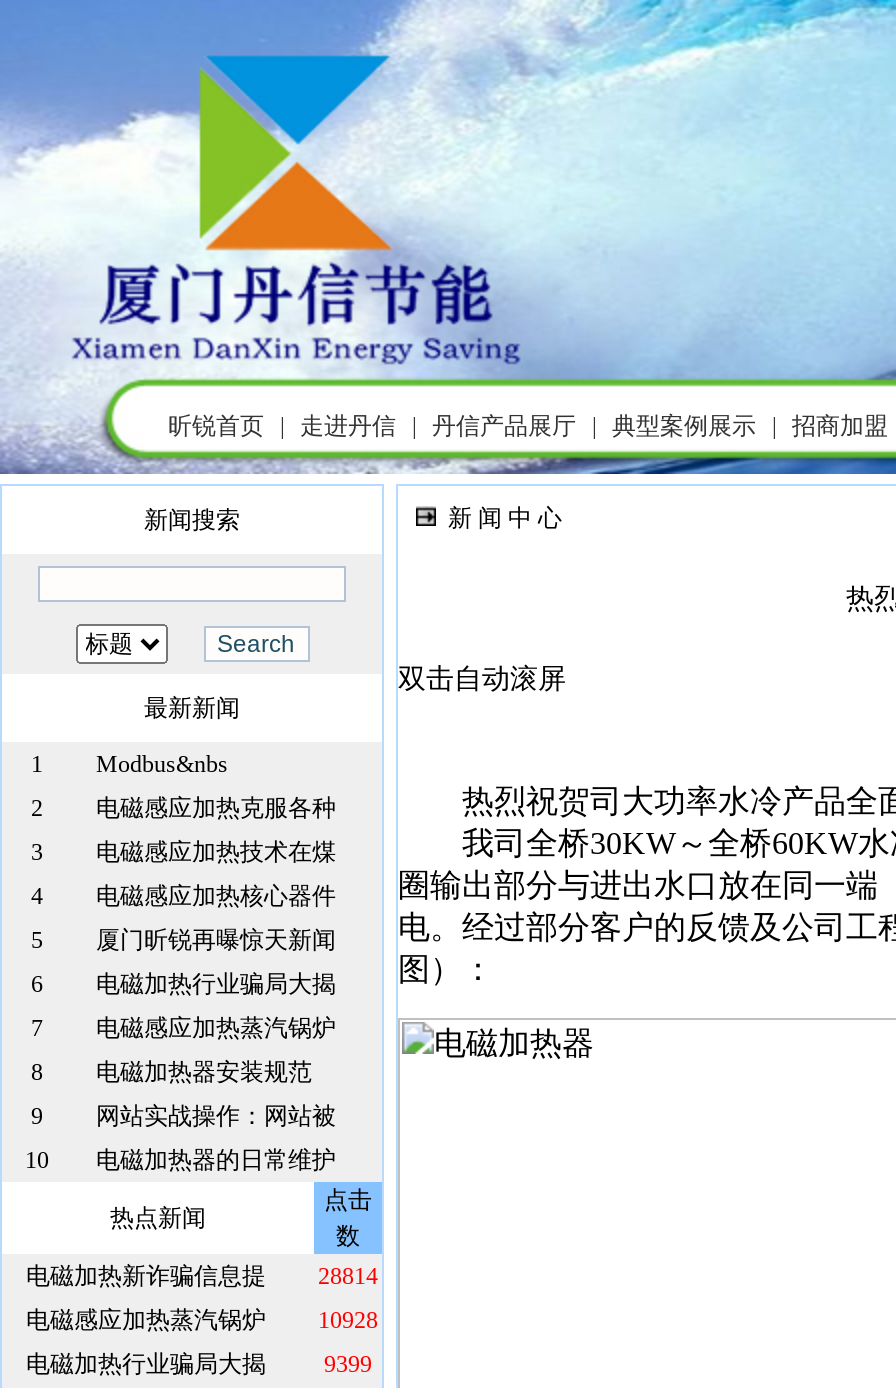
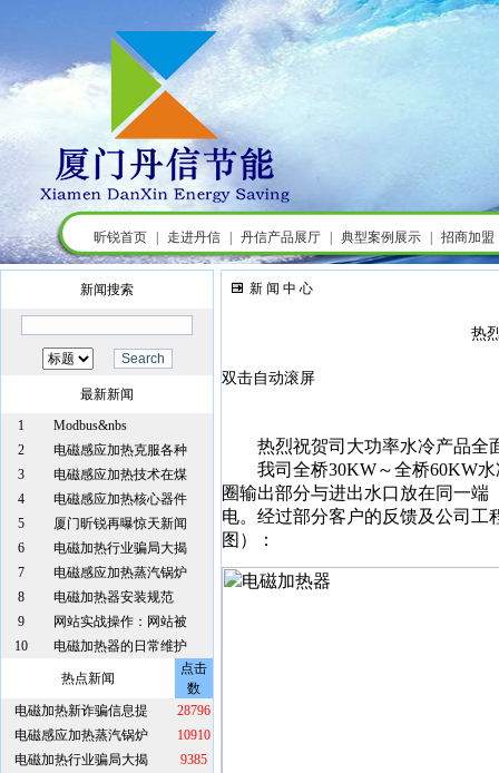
[26,1262,378,1290] 电磁加热新诈骗信息提 28814 -> [14,703,211,718] 电磁加热新诈骗信息提 28796
[26,1306,378,1334] 电磁感应加热蒸汽锅炉 10928 -> [14,727,211,743] 电磁感应加热蒸汽锅炉 10910
[324,1350,372,1378] 9399 -> [180,752,207,767] 9385

